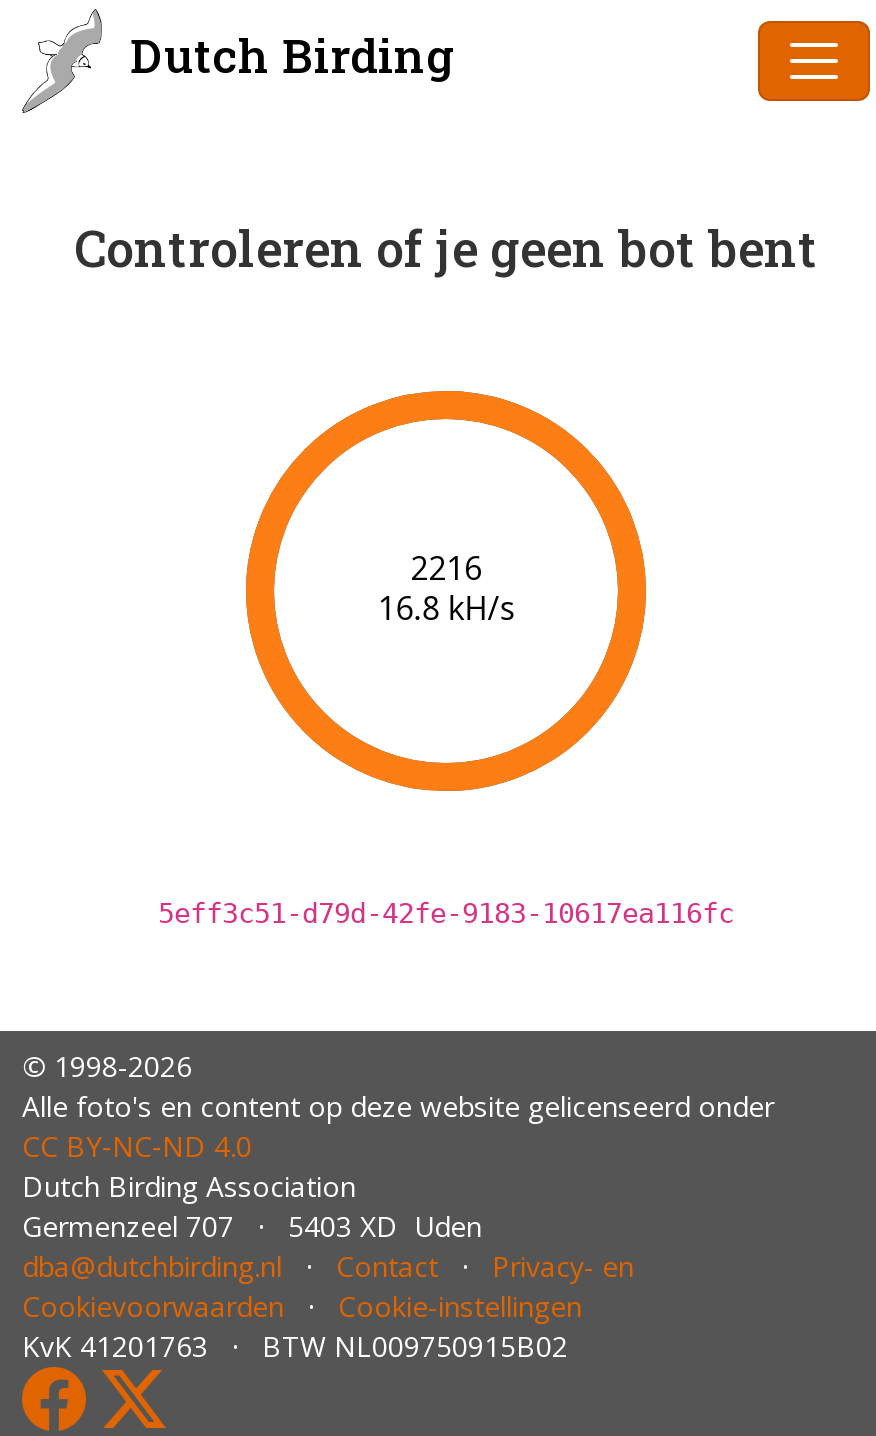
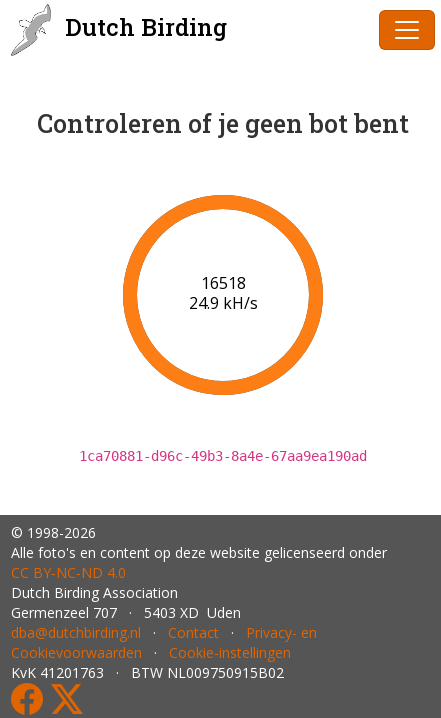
[378,546,514,629] 2216 | 16.8 kH/s -> [188,272,257,314] 16518 | 24.9 kH/s
[158,897,734,929] 5eff3c51-d79d-42fe-9183-10617ea116fc -> [79,448,367,464] 1ca70881-d96c-49b3-8a4e-67aa9ea190ad

